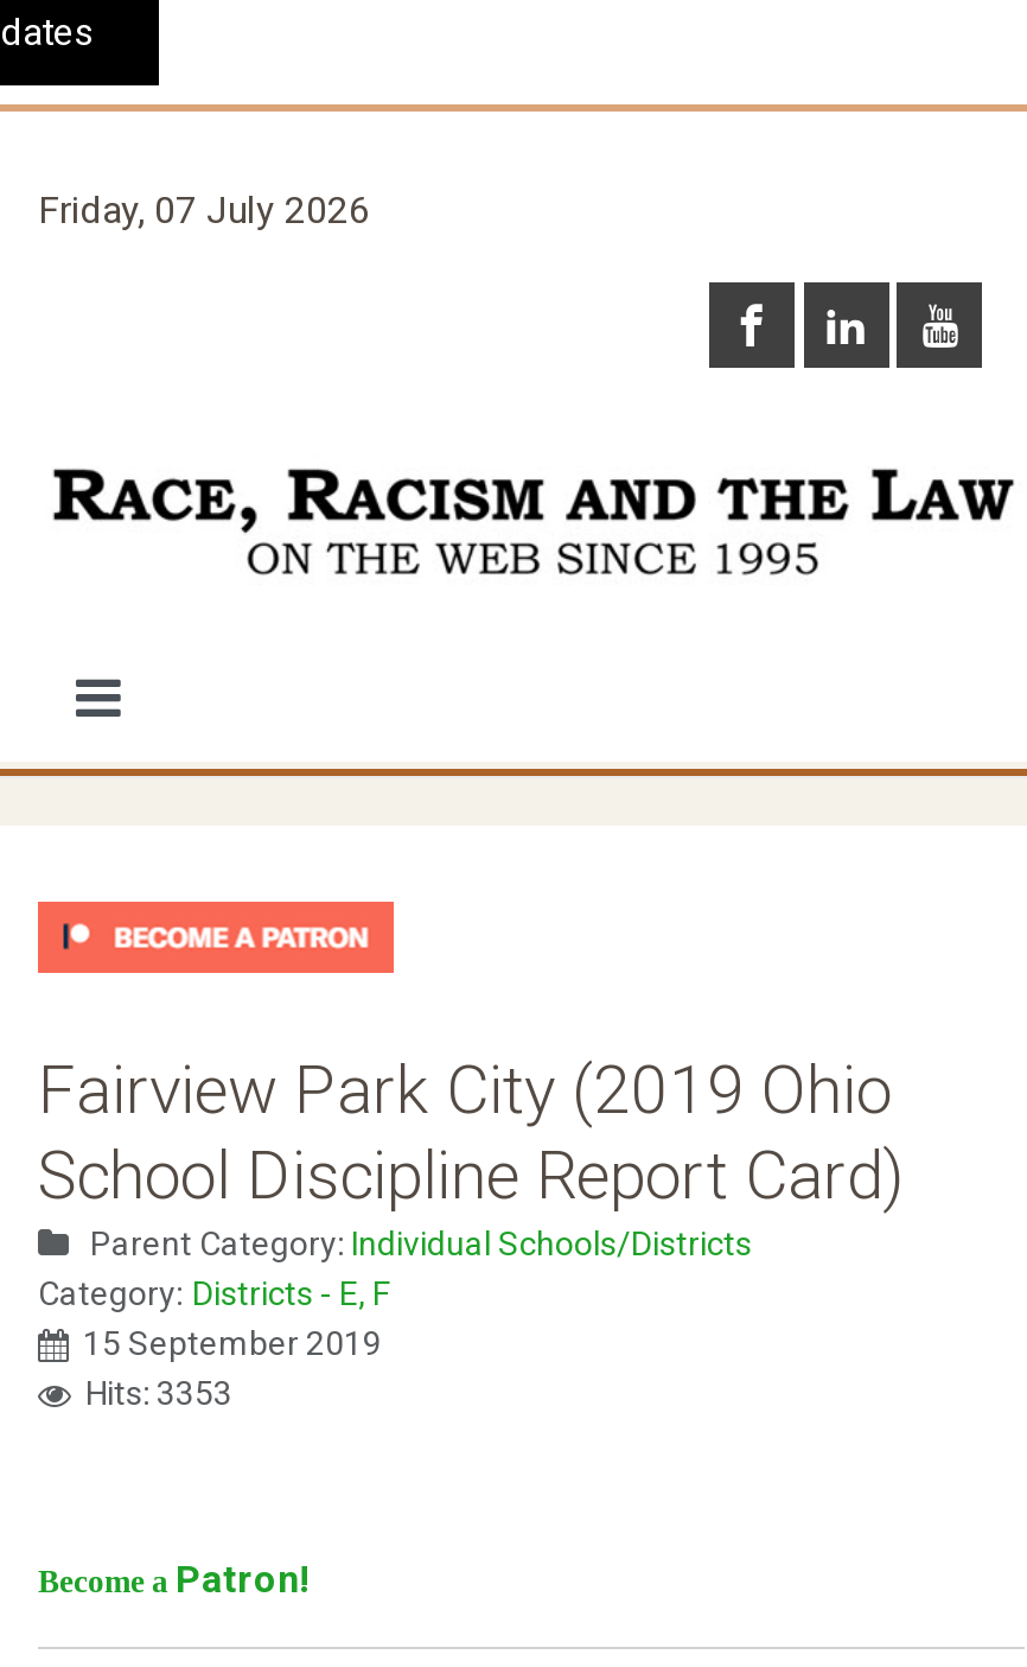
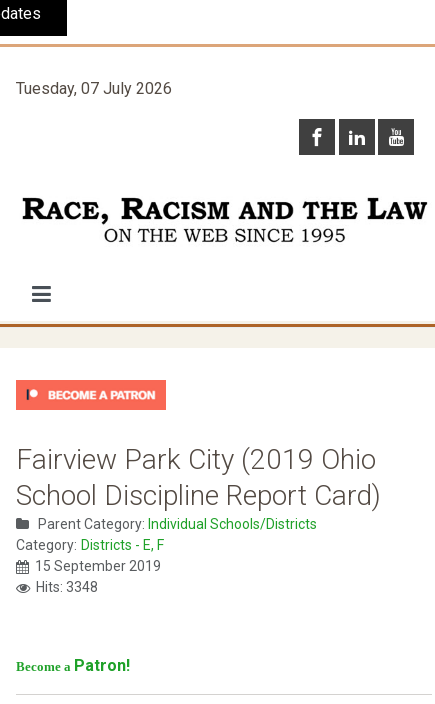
[38,187,370,233] Friday, 07 July 2026 -> [16,79,172,98] Tuesday, 07 July 2026
[85,1374,232,1412] Hits: 3353 -> [36,579,98,595] Hits: 3348

